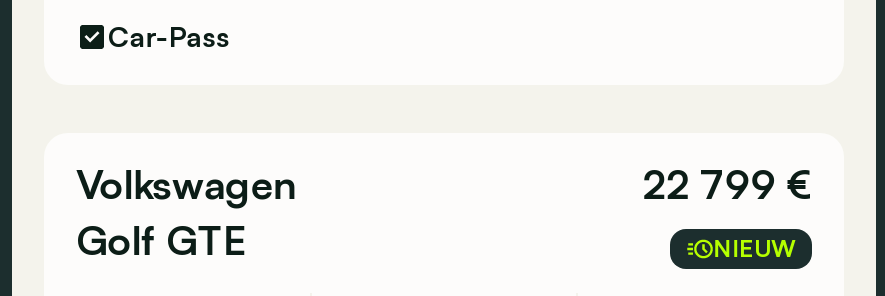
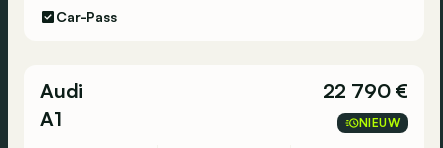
[76,159,296,265] Volkswagen | Golf GTE -> [40,78,83,131] Audi | A1
[643,159,812,209] 22 799 € -> [323,78,408,103] 22 790 €

